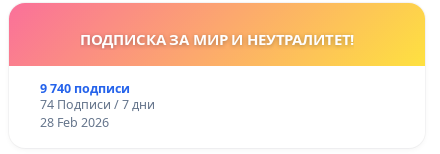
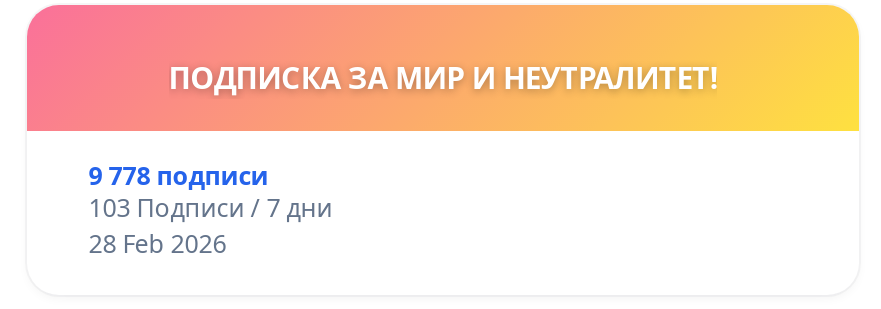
[40,80,130,97] 9 740 подписи -> [89,158,269,192] 9 778 подписи
[40,96,155,113] 74 Подписи / 7 дни -> [89,190,333,224] 103 Подписи / 7 дни

